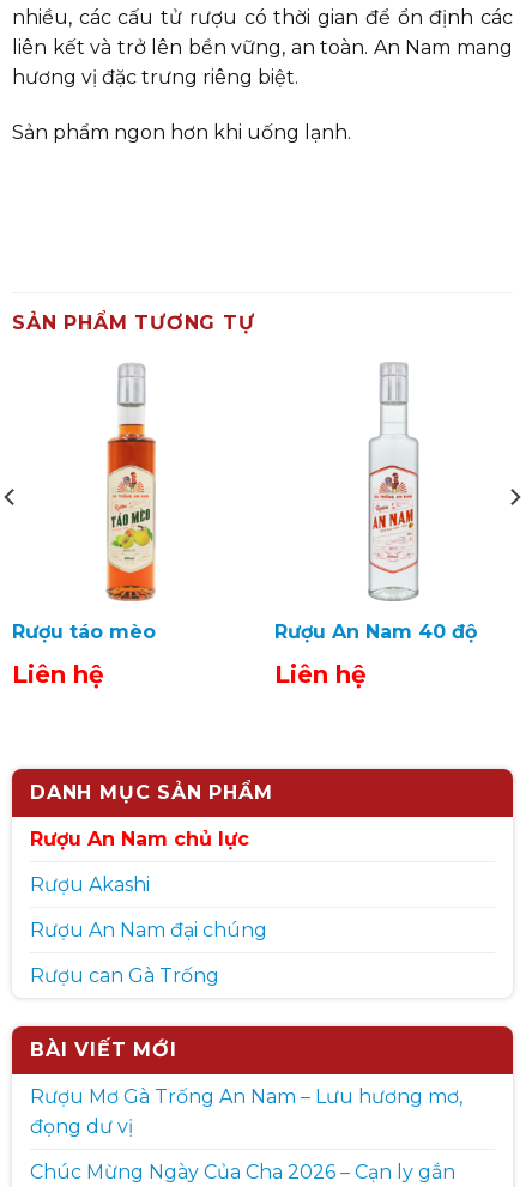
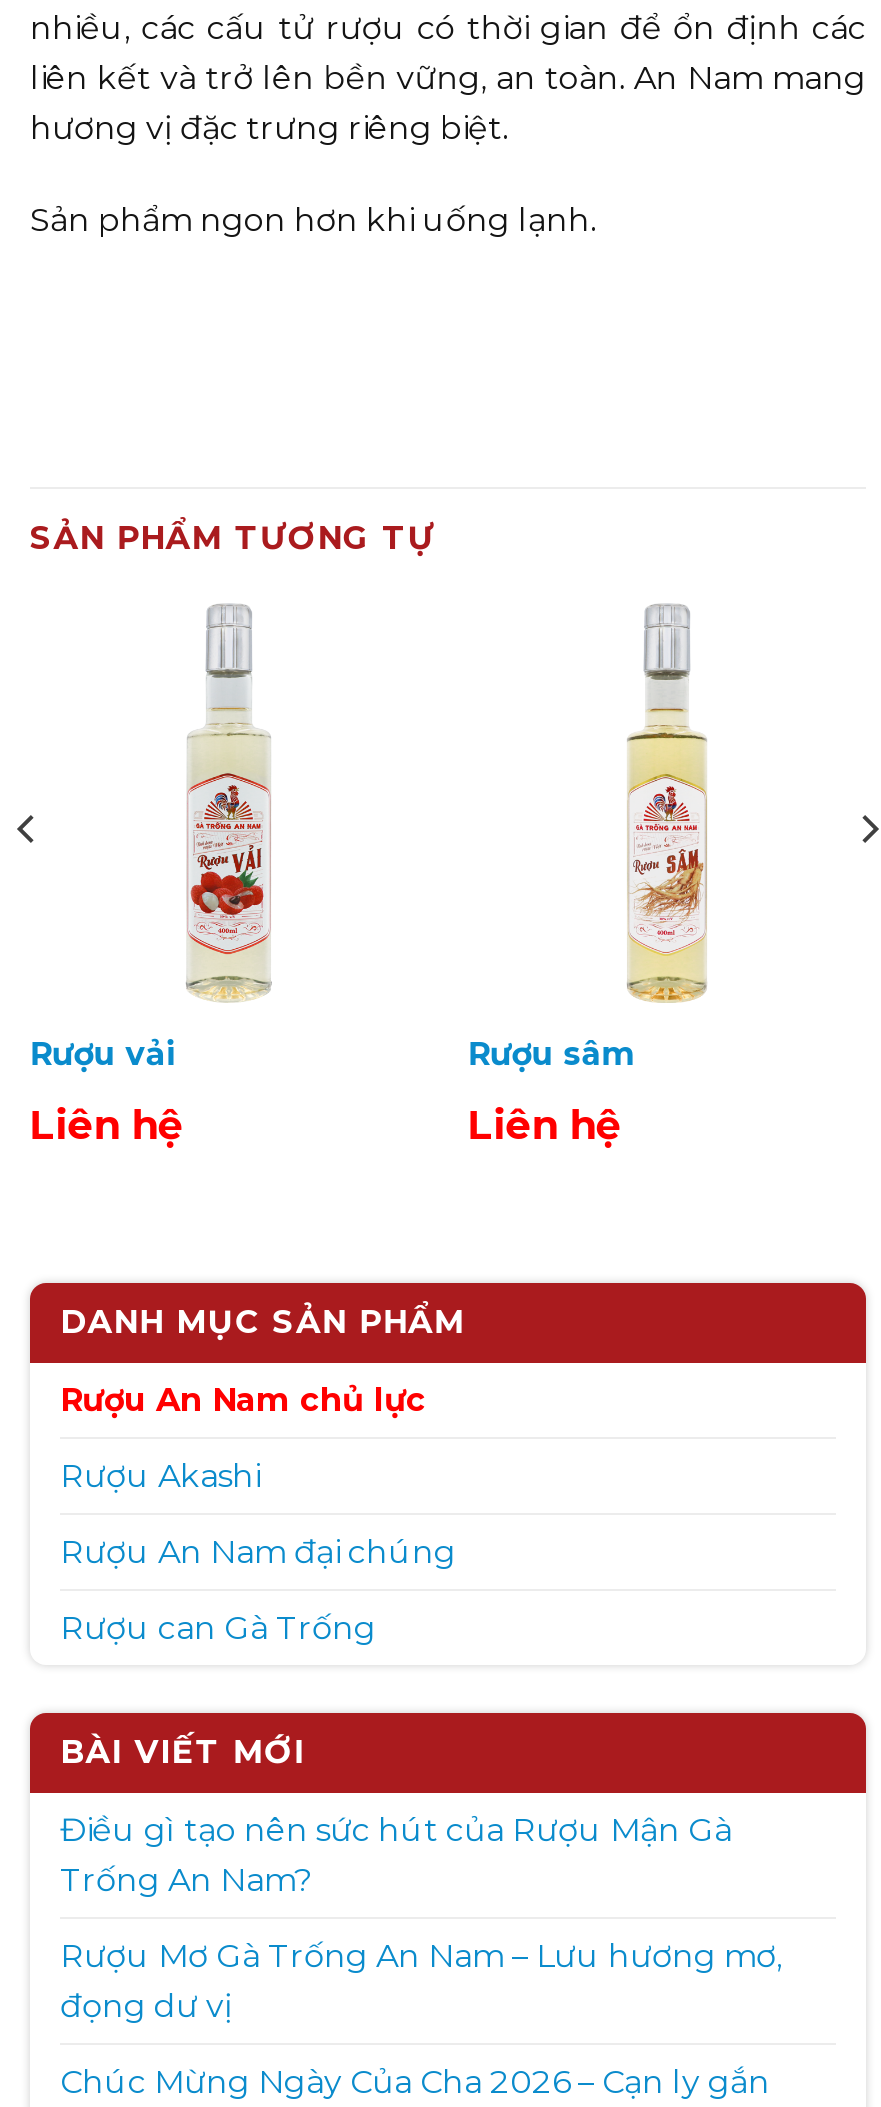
[274,402,477,643] [image] | Rượu An Nam 40 độ -> [468,669,708,1073] [image] | Rượu sâm
[12,424,156,643] [image] | Rượu táo mèo -> [30,709,268,1073] [image] | Rượu vải
none -> [60,1810,732,1898] Điều gì tạo nên sức hút của Rượu Mận Gà | Trống An Nam?

